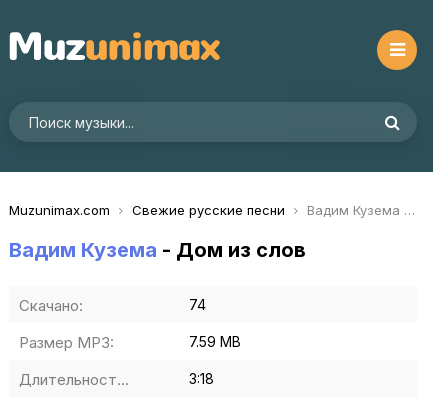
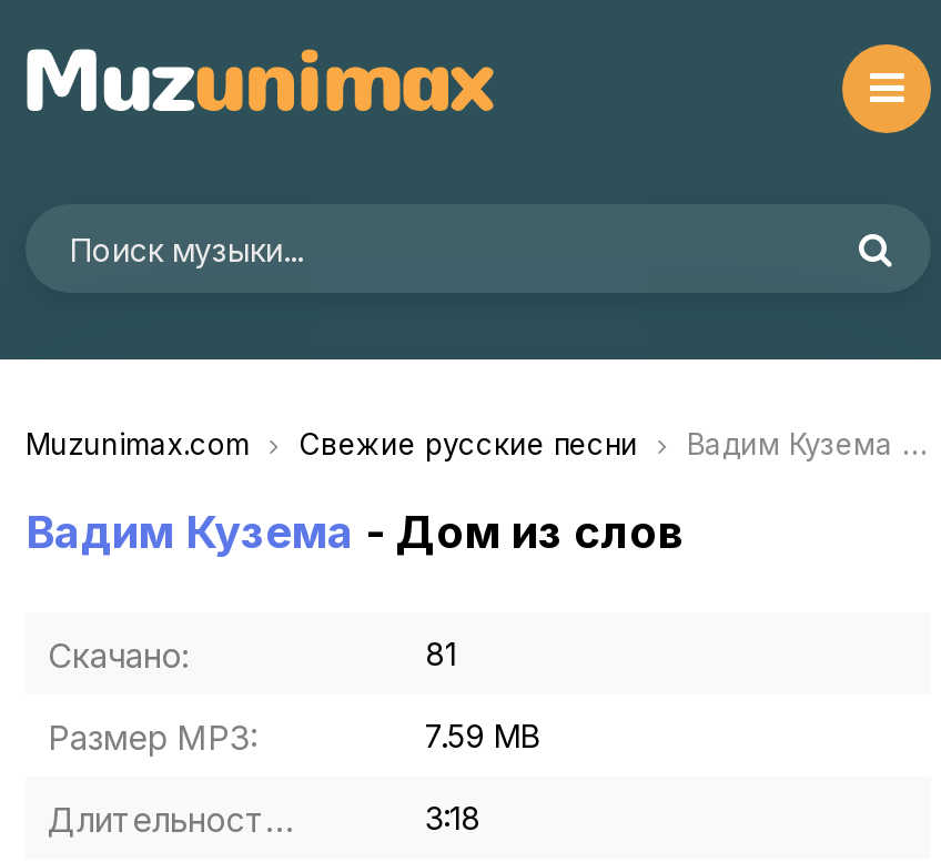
[189,296,206,313] 74 -> [425,635,456,672] 81

